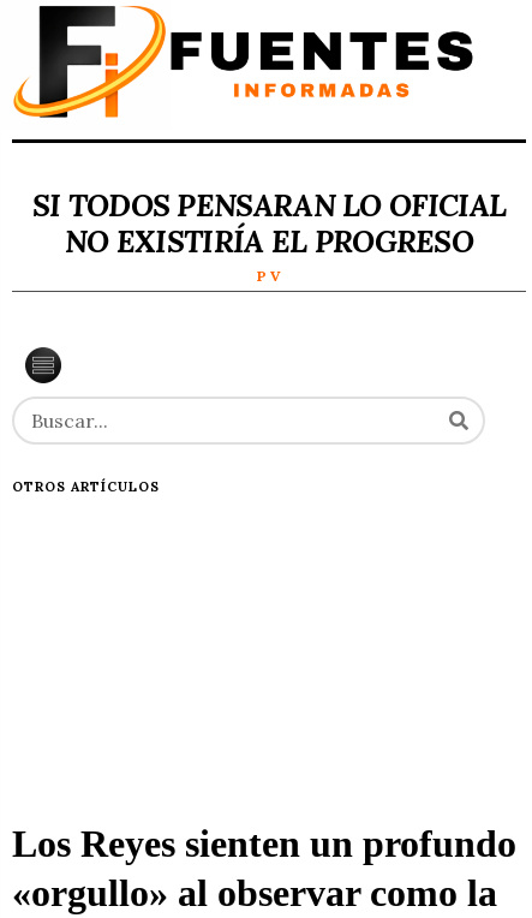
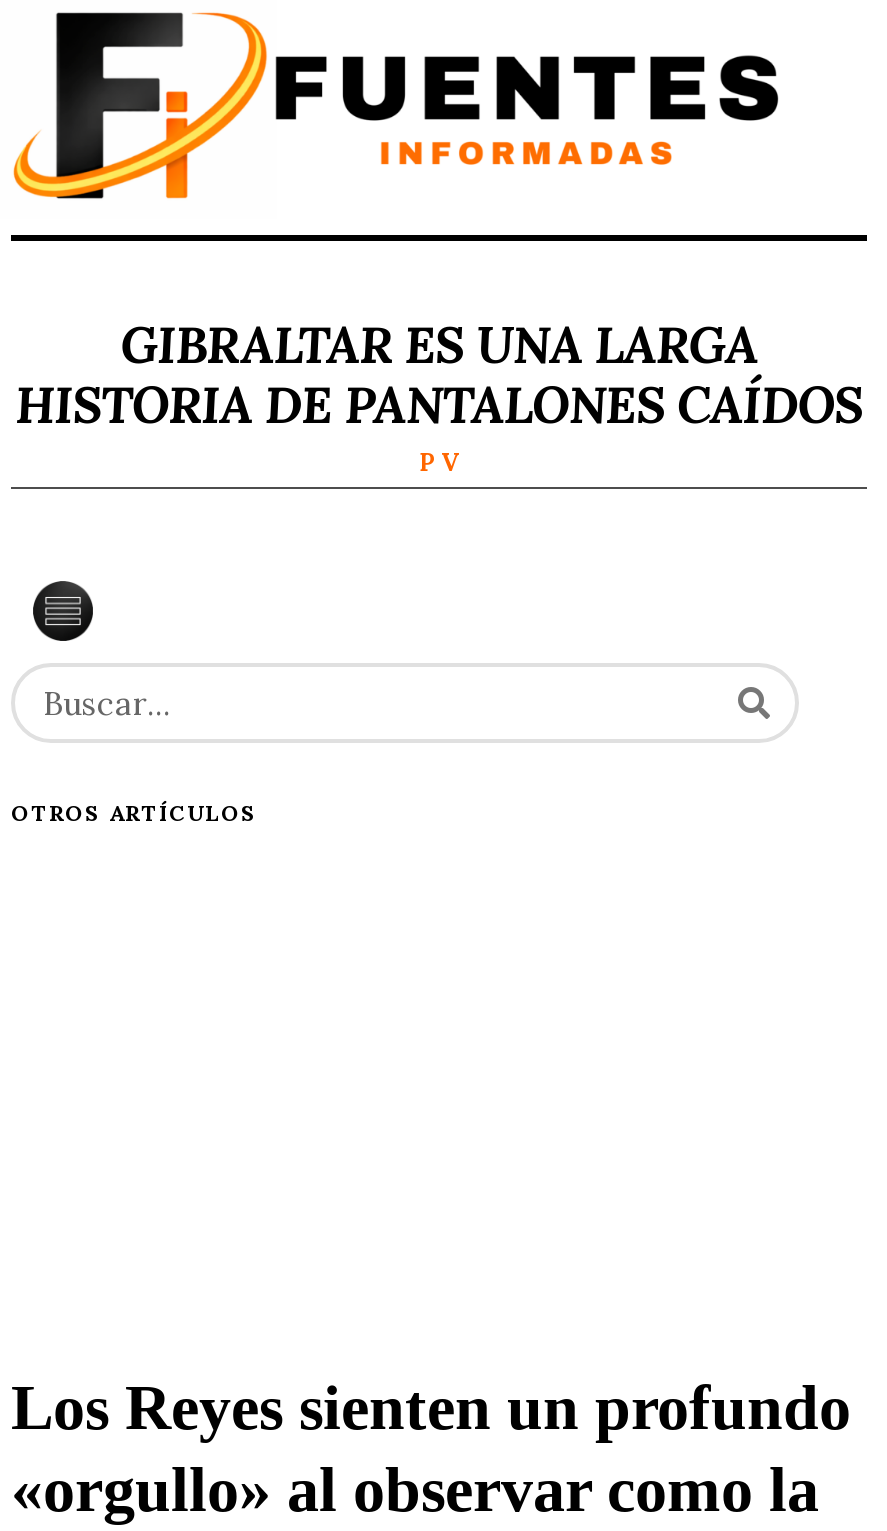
[32,186,506,260] SI TODOS PENSARAN LO OFICIAL | NO EXISTIRÍA EL PROGRESO -> [15,312,863,436] GIBRALTAR ES UNA LARGA | HISTORIA DE PANTALONES CAÍDOS

